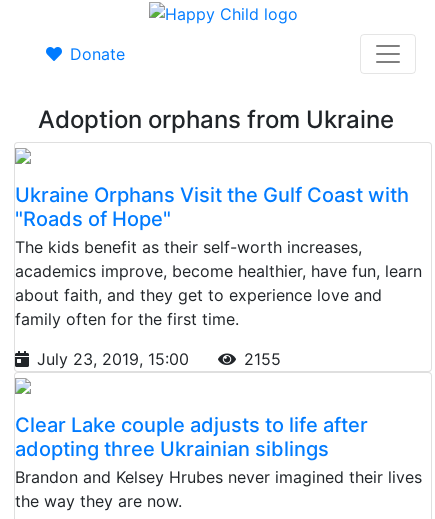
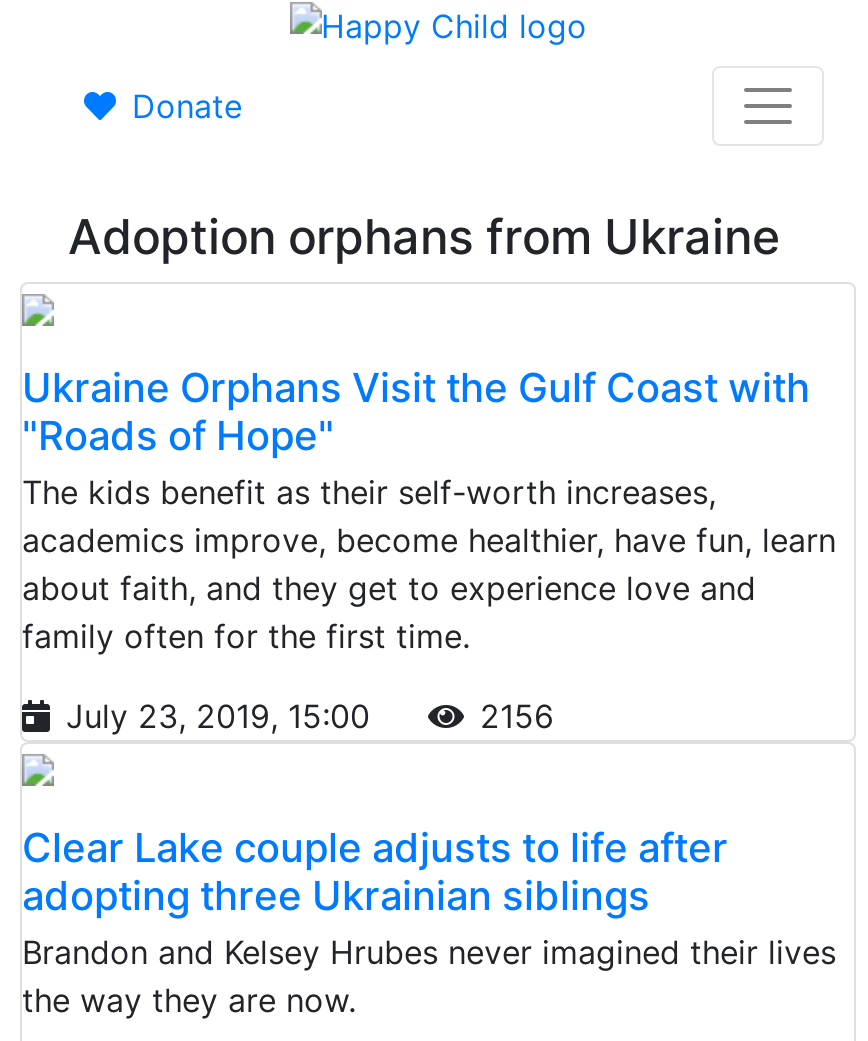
[244,349,281,369] 2155 -> [480,695,554,735] 2156

